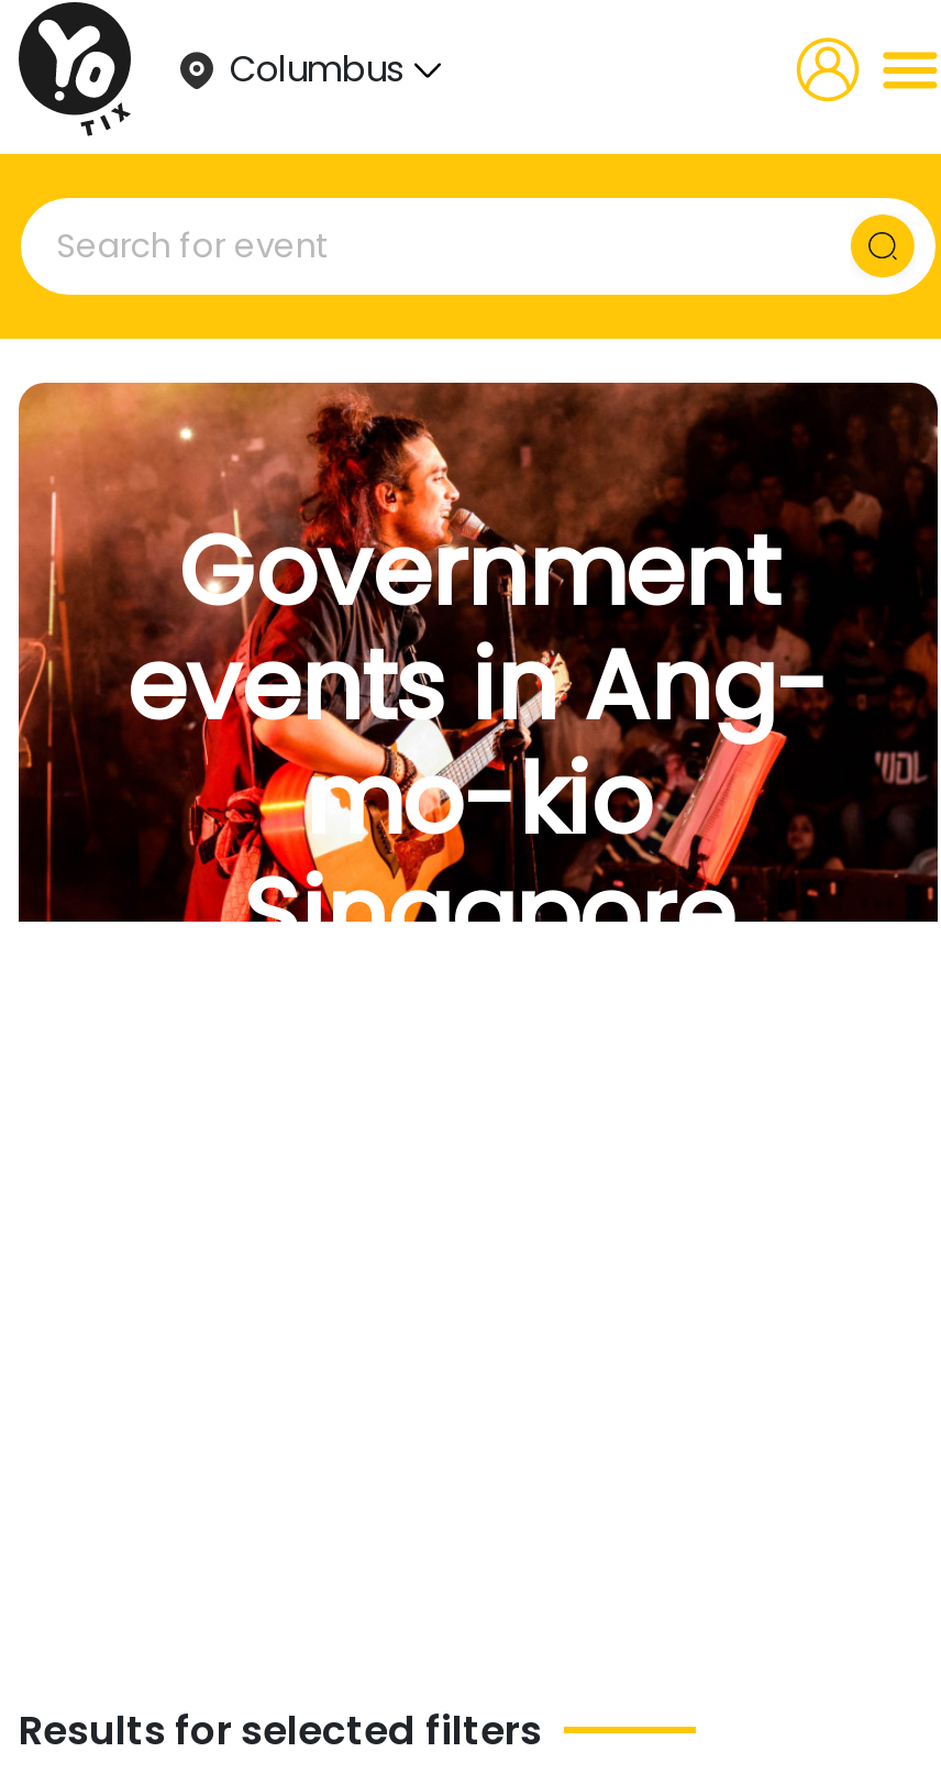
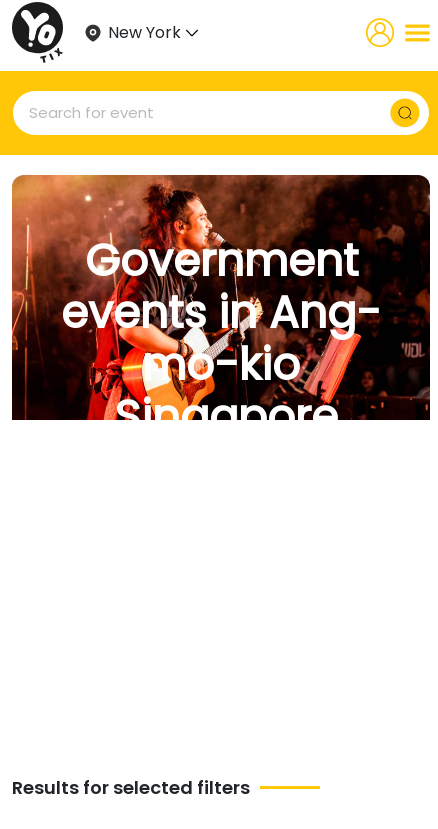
[230,43,403,93] Columbus -> [108,20,181,43] New York

